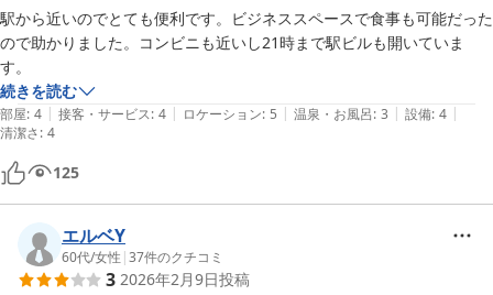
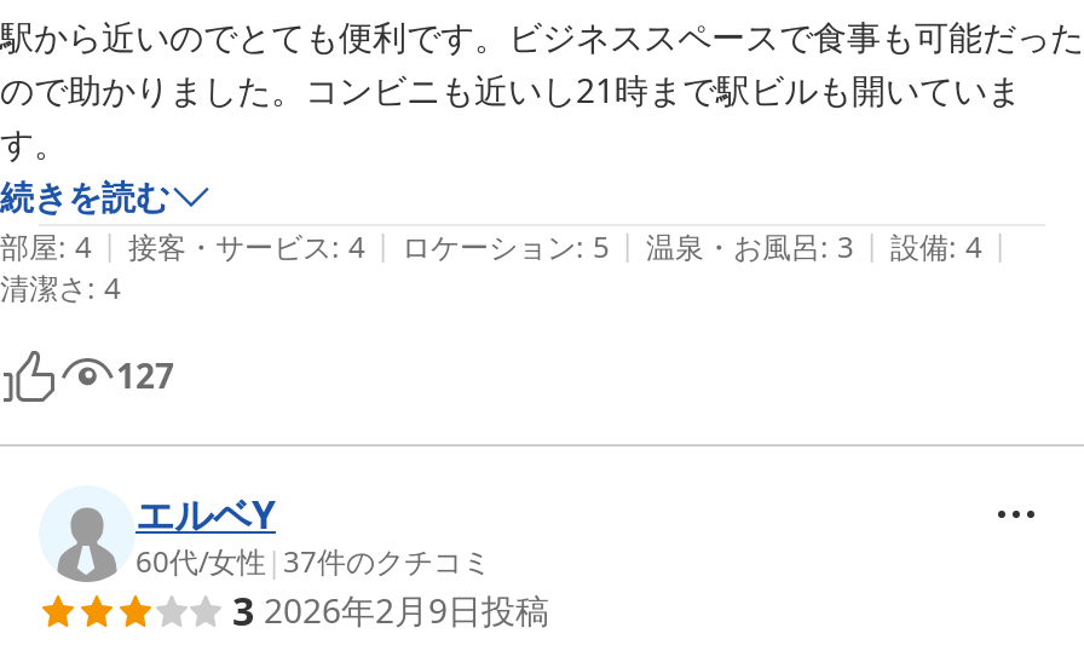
[53,162,79,183] 125 -> [116,352,174,398] 127

